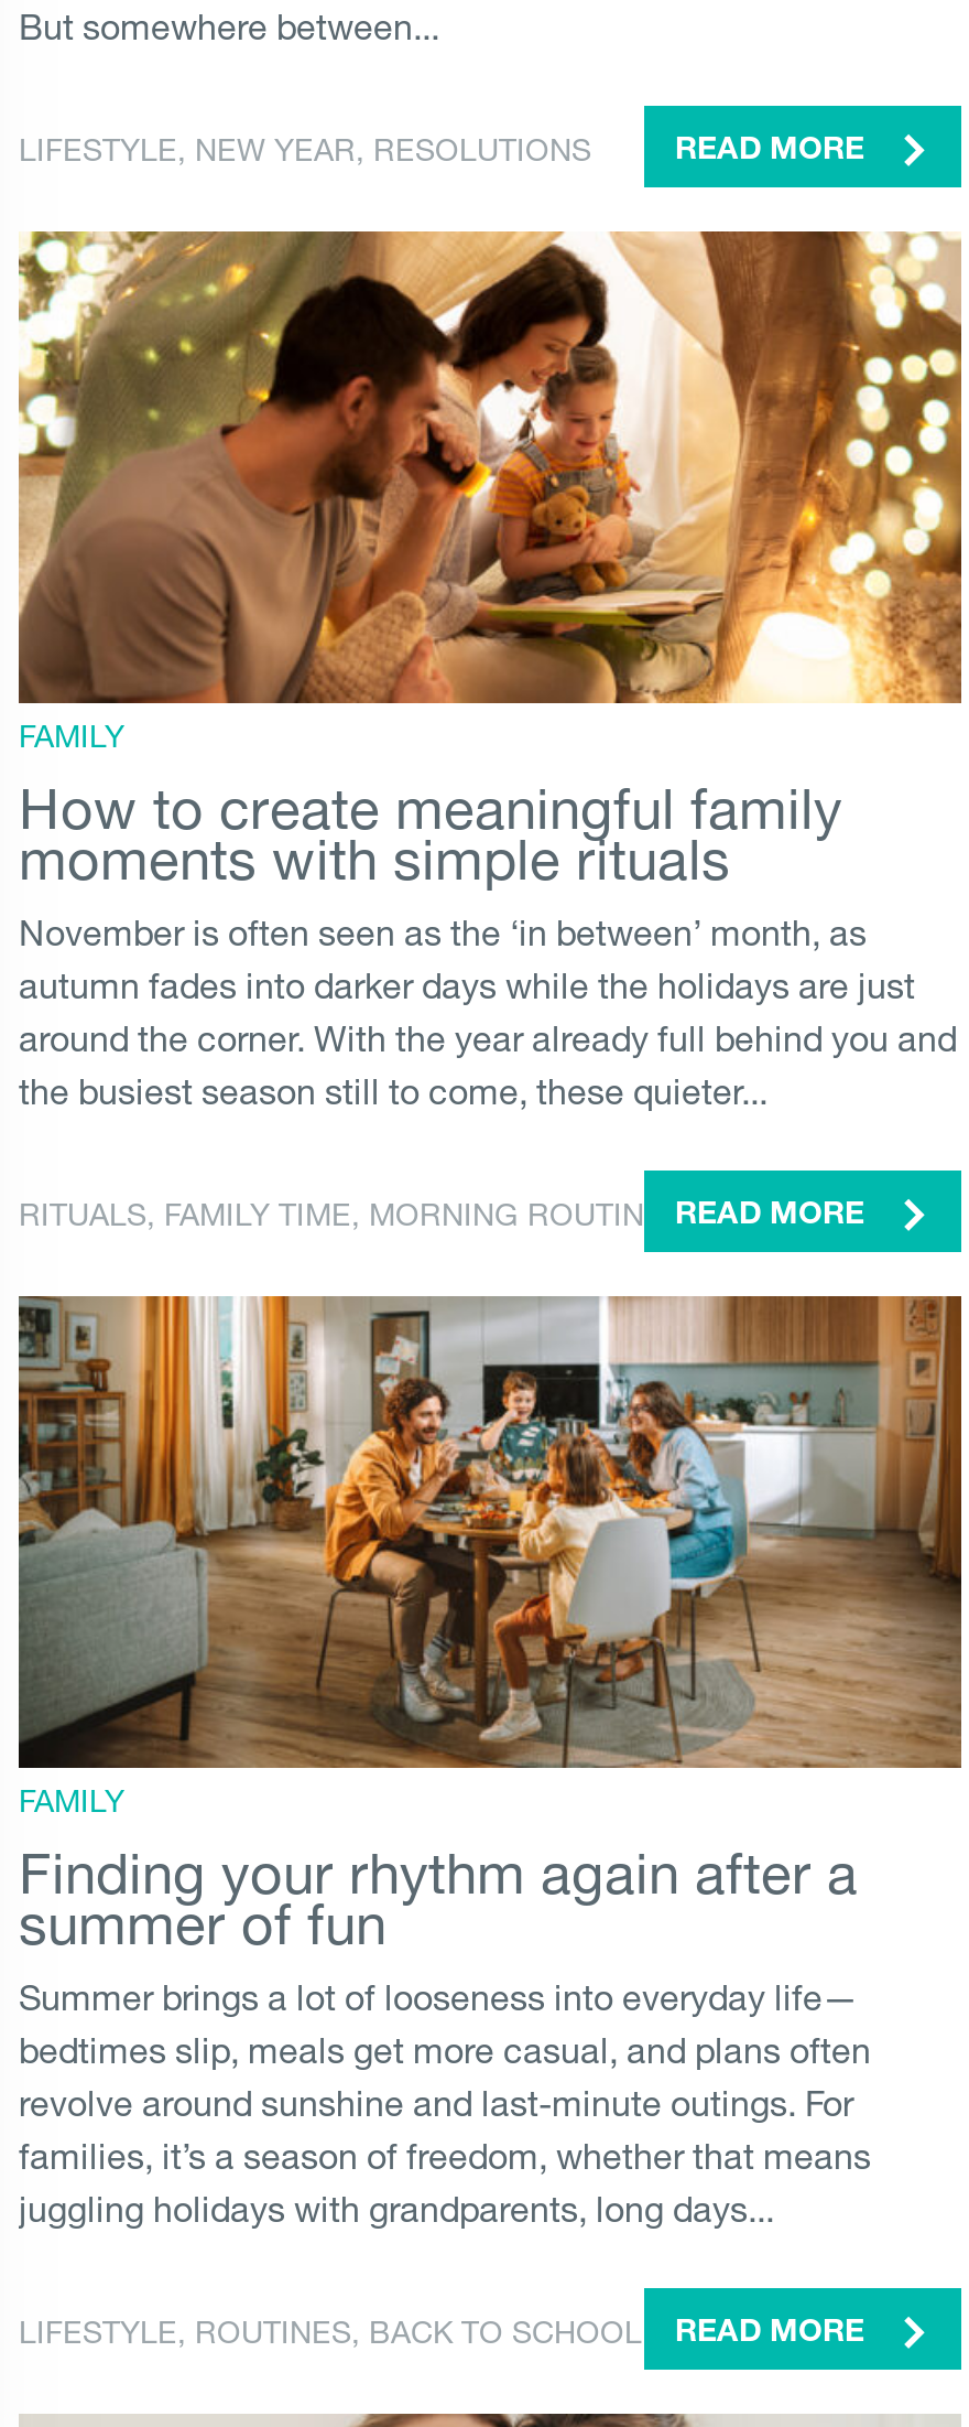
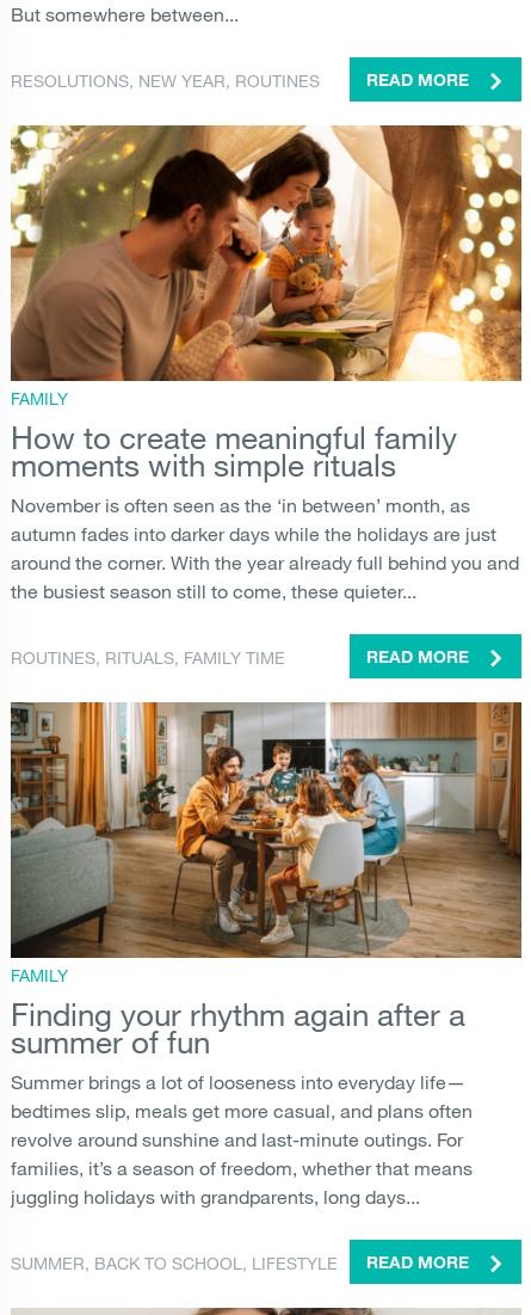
[19,131,591,171] LIFESTYLE, NEW YEAR, RESOLUTIONS -> [11,71,320,92] RESOLUTIONS, NEW YEAR, ROUTINES
[19,1196,684,1235] RITUALS, FAMILY TIME, MORNING ROUTINES -> [11,648,285,669] ROUTINES, RITUALS, FAMILY TIME
[19,2313,642,2353] LIFESTYLE, ROUTINES, BACK TO SCHOOL -> [11,1253,338,1275] SUMMER, BACK TO SCHOOL, LIFESTYLE

